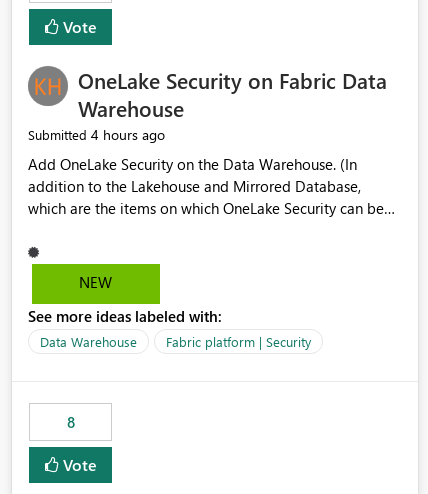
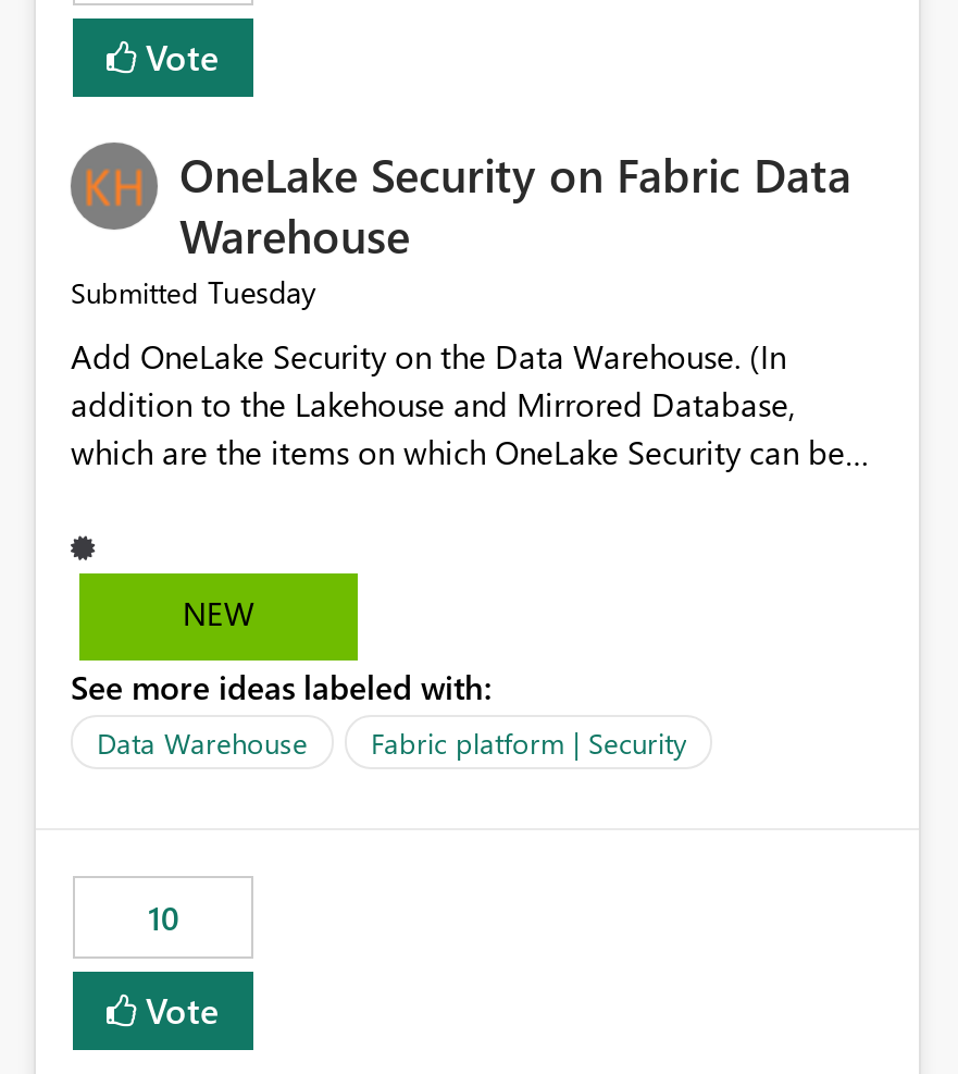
[28,125,165,144] Submitted 4 hours ago -> [71,272,316,313] Submitted Tuesday
[66,412,74,432] 8 -> [148,896,178,940] 10

